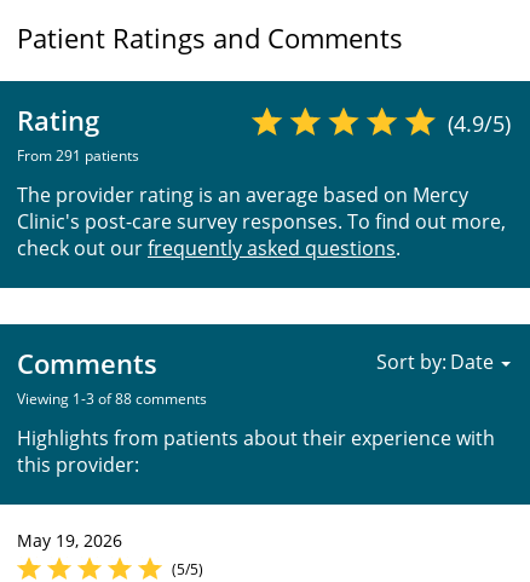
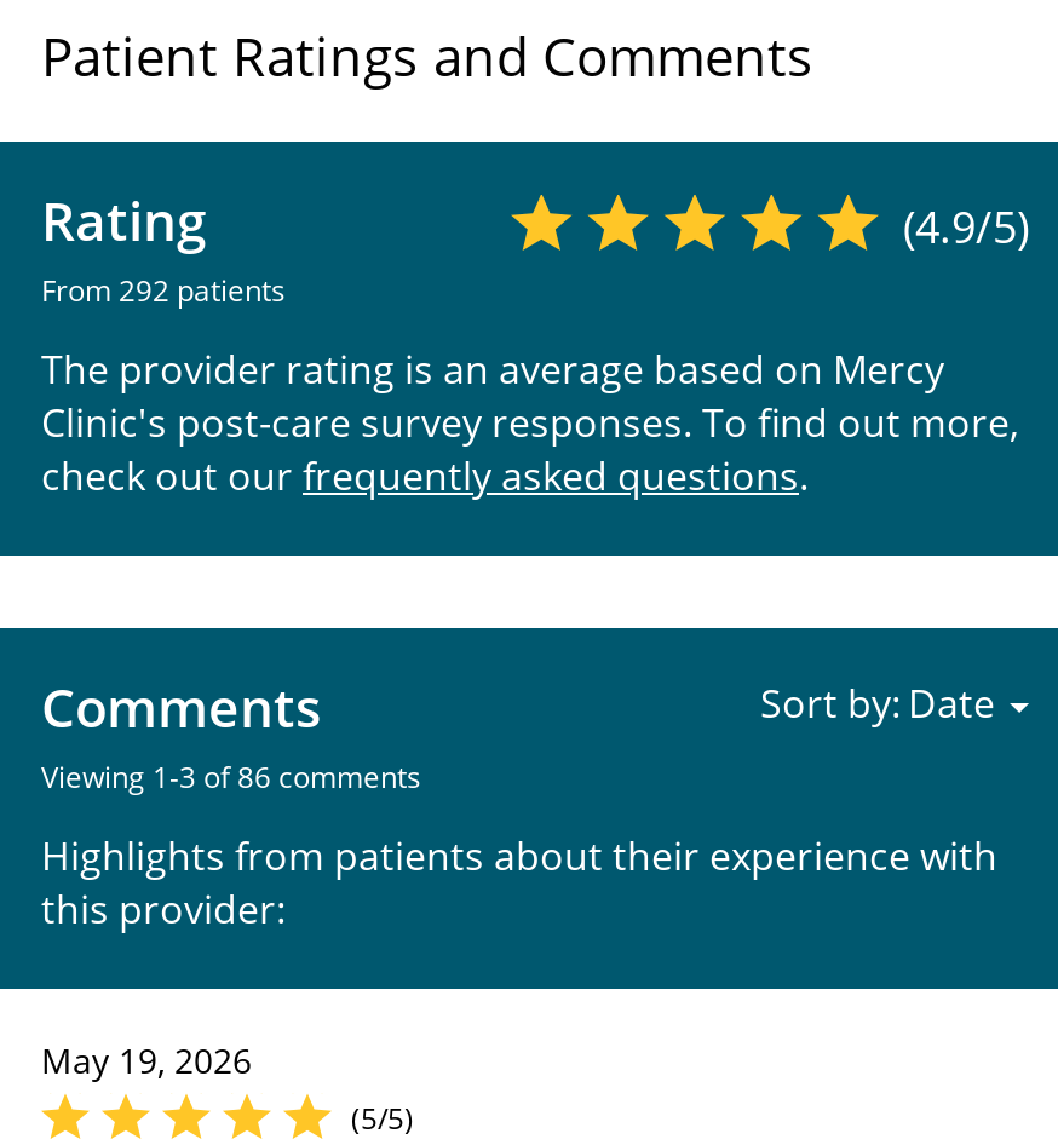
[17,145,139,165] From 291 patients -> [41,270,286,312] From 292 patients
[17,388,207,409] Viewing 1-3 of 88 comments -> [41,757,421,798] Viewing 1-3 of 86 comments

